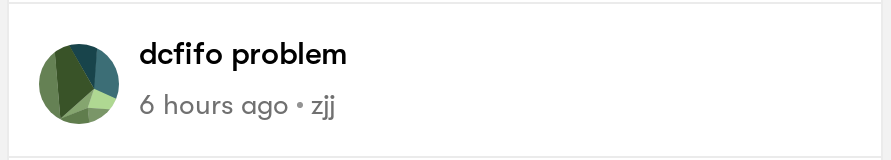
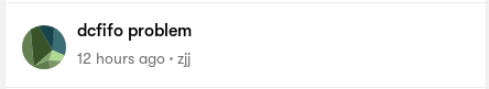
[139,88,289,120] 6 hours ago -> [77,49,165,67] 12 hours ago

